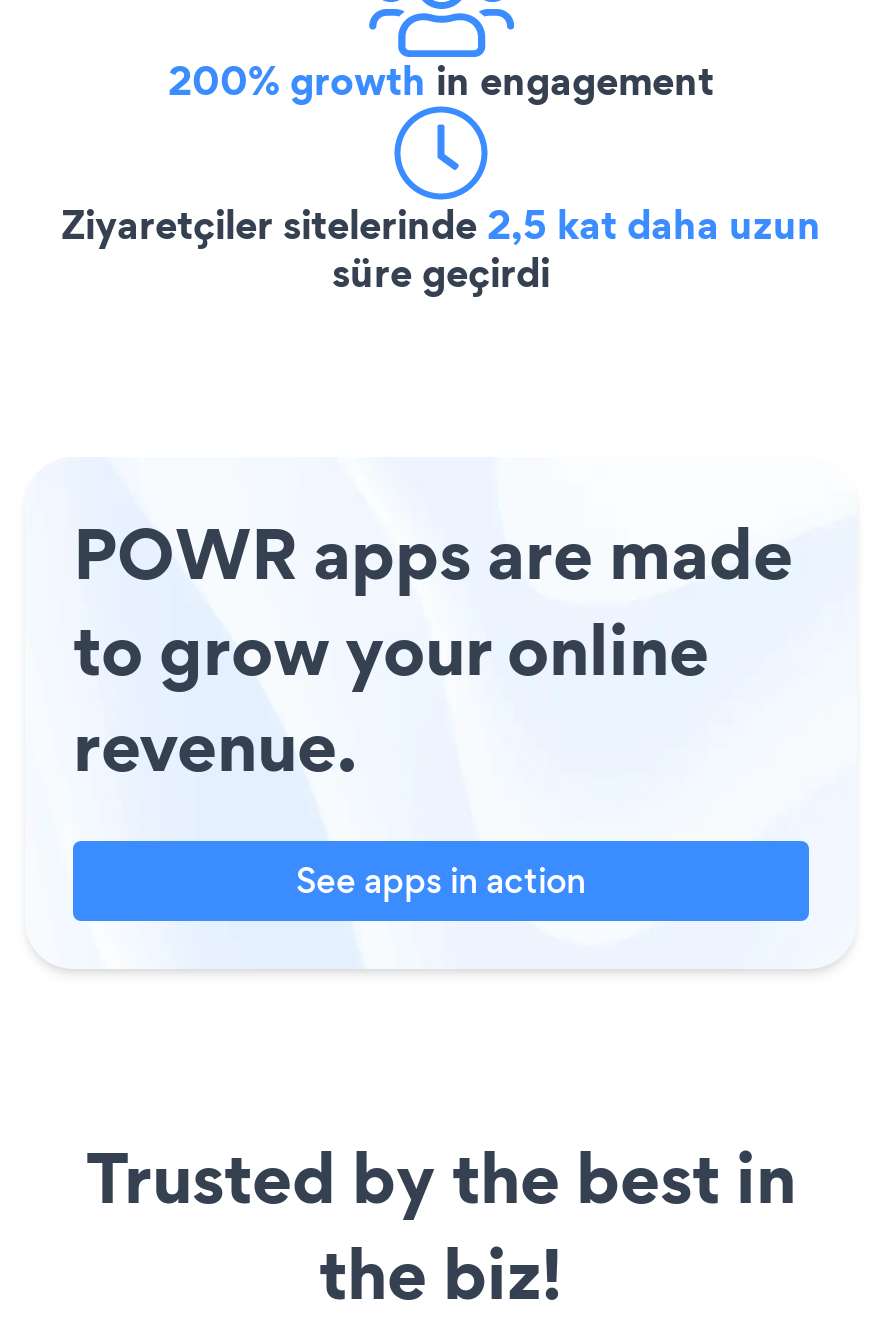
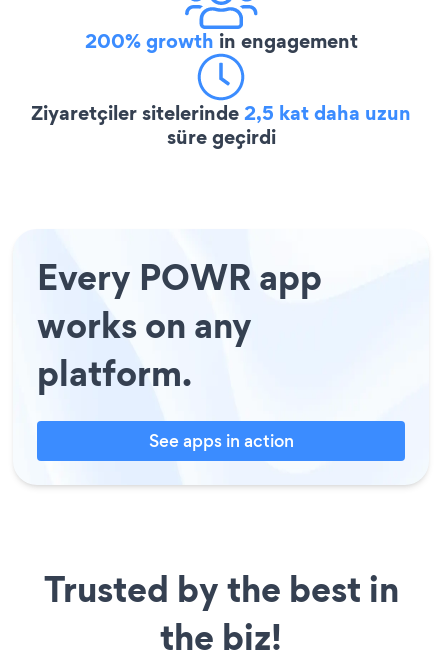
[73,504,793,796] POWR apps are made | to grow your online | revenue. -> [37,252,322,398] Every POWR app | works on any | platform.

